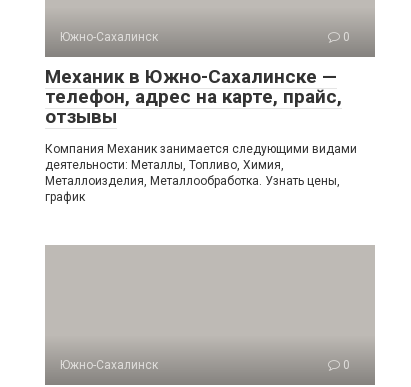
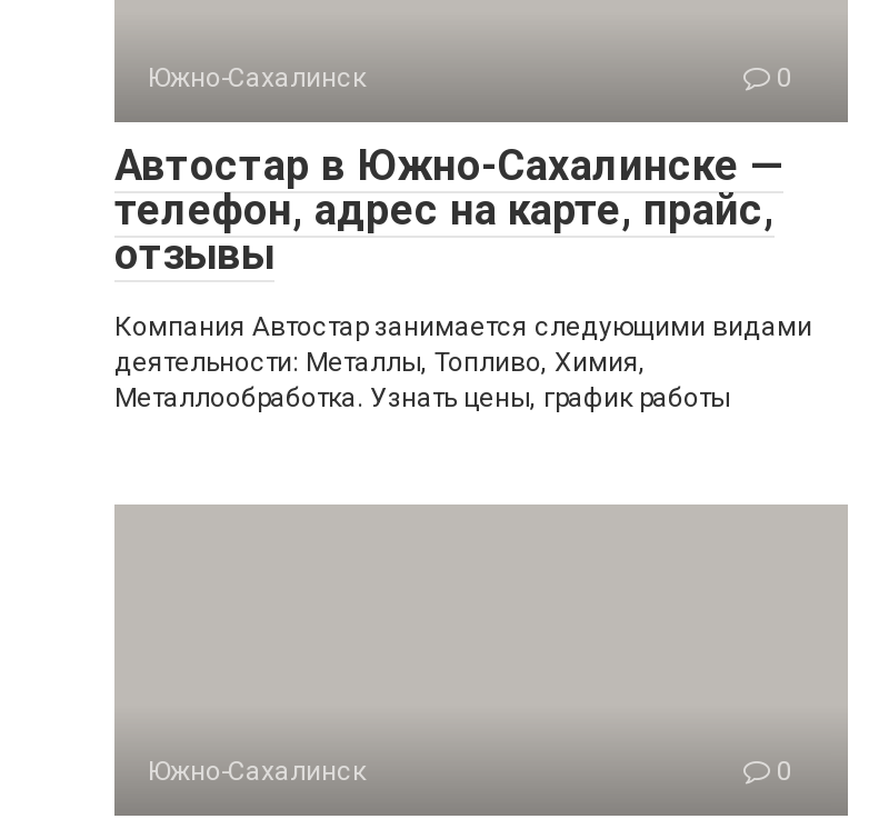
[45,65,337,88] Механик в Южно-Сахалинске — -> [114,140,783,191] Автостар в Южно-Сахалинске —
[45,142,357,156] Компания Механик занимается следующими видами -> [114,311,812,342] Компания Автостар занимается следующими видами
[45,174,340,204] Металлоизделия, Металлообработка. Узнать цены, | график -> [114,382,730,413] Металлообработка. Узнать цены, график работы

